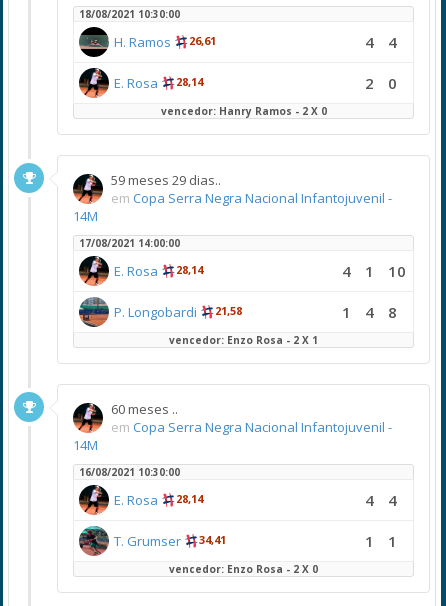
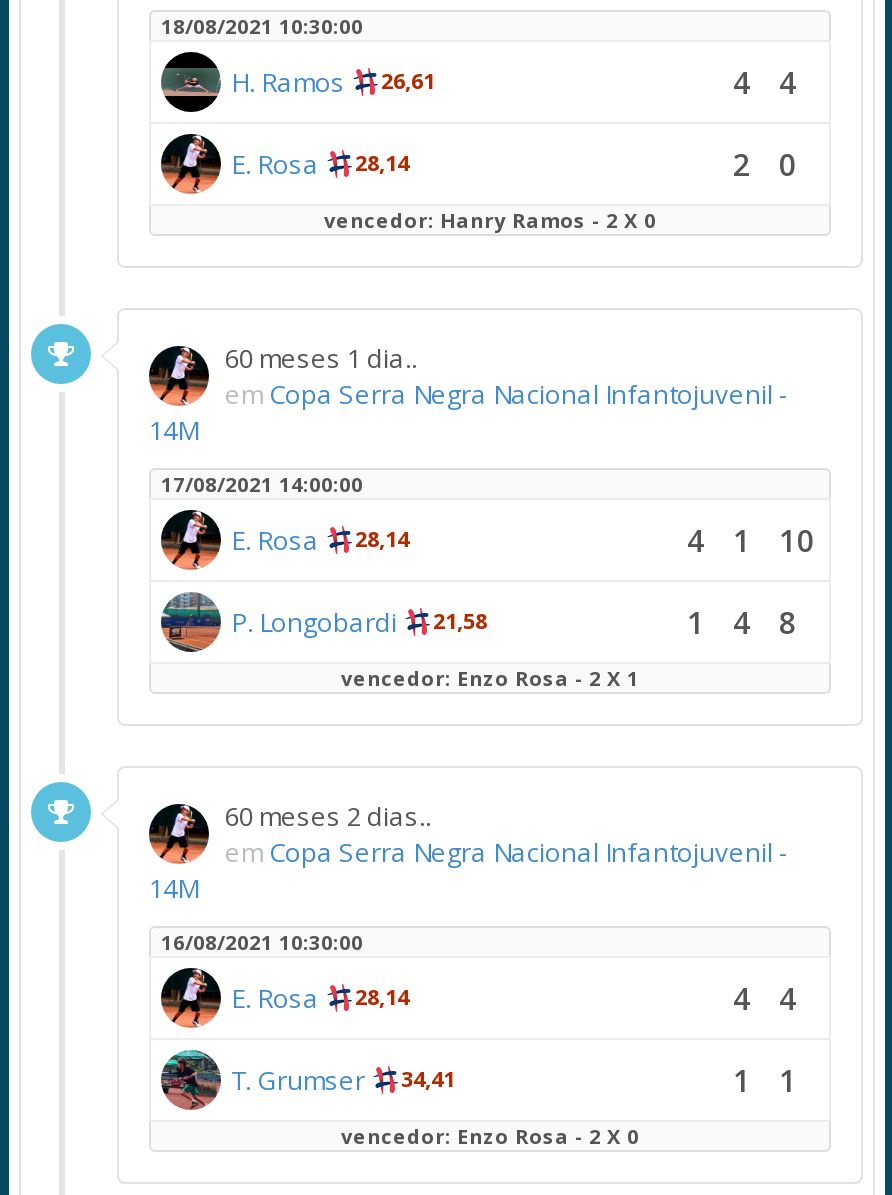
[111,171,221,189] 59 meses 29 dias.. -> [225,340,417,376] 60 meses 1 dia..
[111,400,178,418] 60 meses .. -> [225,798,431,834] 60 meses 2 dias..

